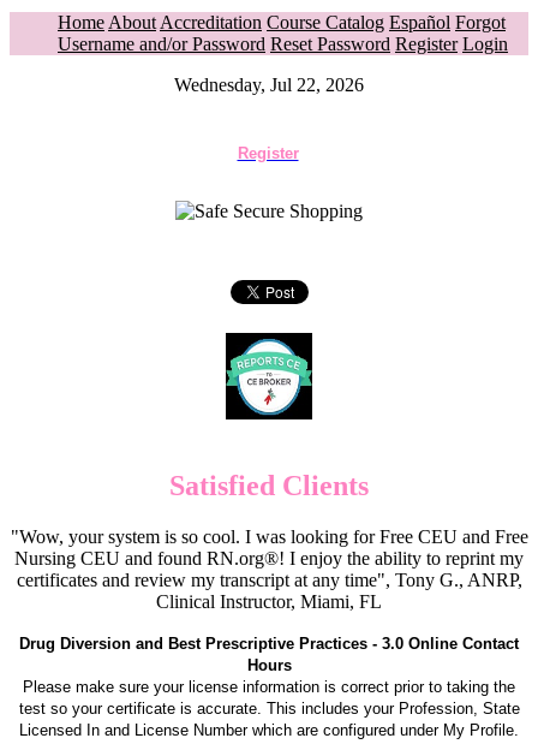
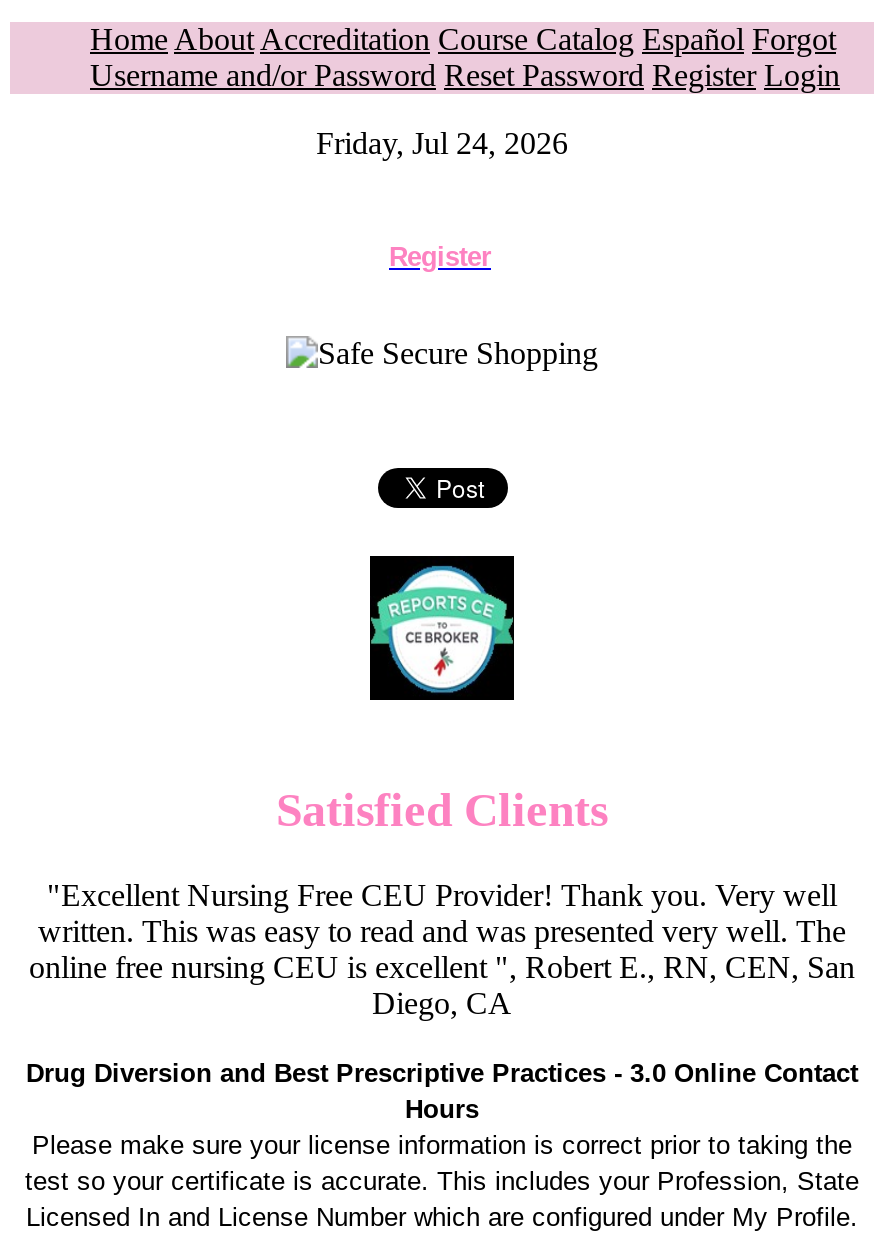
[174,75,364,95] Wednesday, Jul 22, 2026 -> [316,126,568,160] Friday, Jul 24, 2026
[10,526,528,612] "Wow, your system is so cool. I was looking for Free CEU and Free | Nursing CEU and found RN.org®! I enjoy the ability to reprint my | certificates and review my transcript at any time", Tony G., ANRP, | Clinical Instructor, Miami, FL -> [29,878,855,1020] "Excellent Nursing Free CEU Provider! Thank you. Very well | written. This was easy to read and was presented very well. The | online free nursing CEU is excellent ", Robert E., RN, CEN, San | Diego, CA

